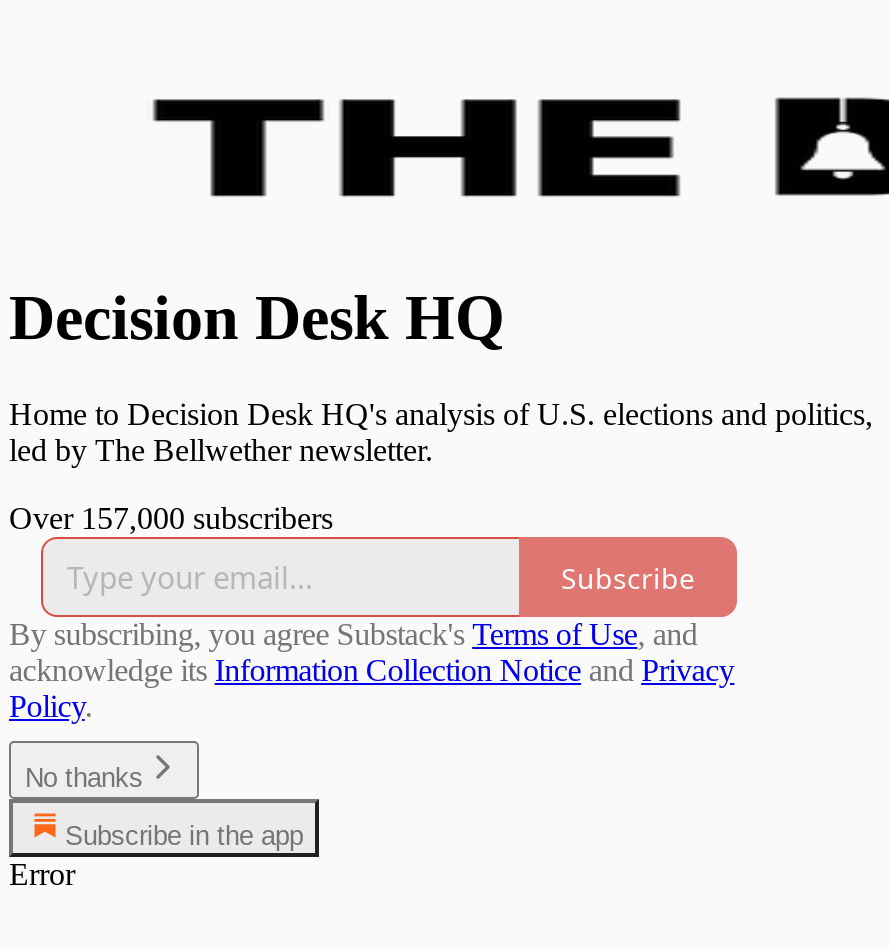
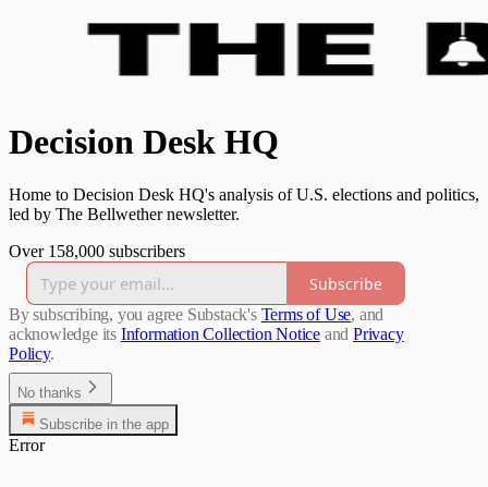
[9,502,333,536] Over 157,000 subscribers -> [9,242,185,261] Over 158,000 subscribers

